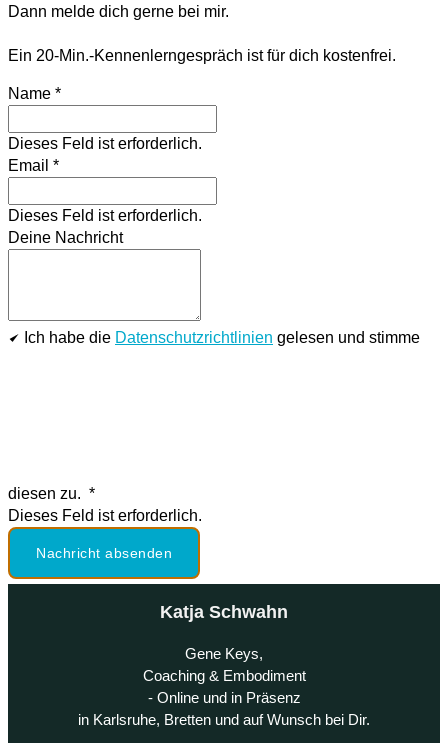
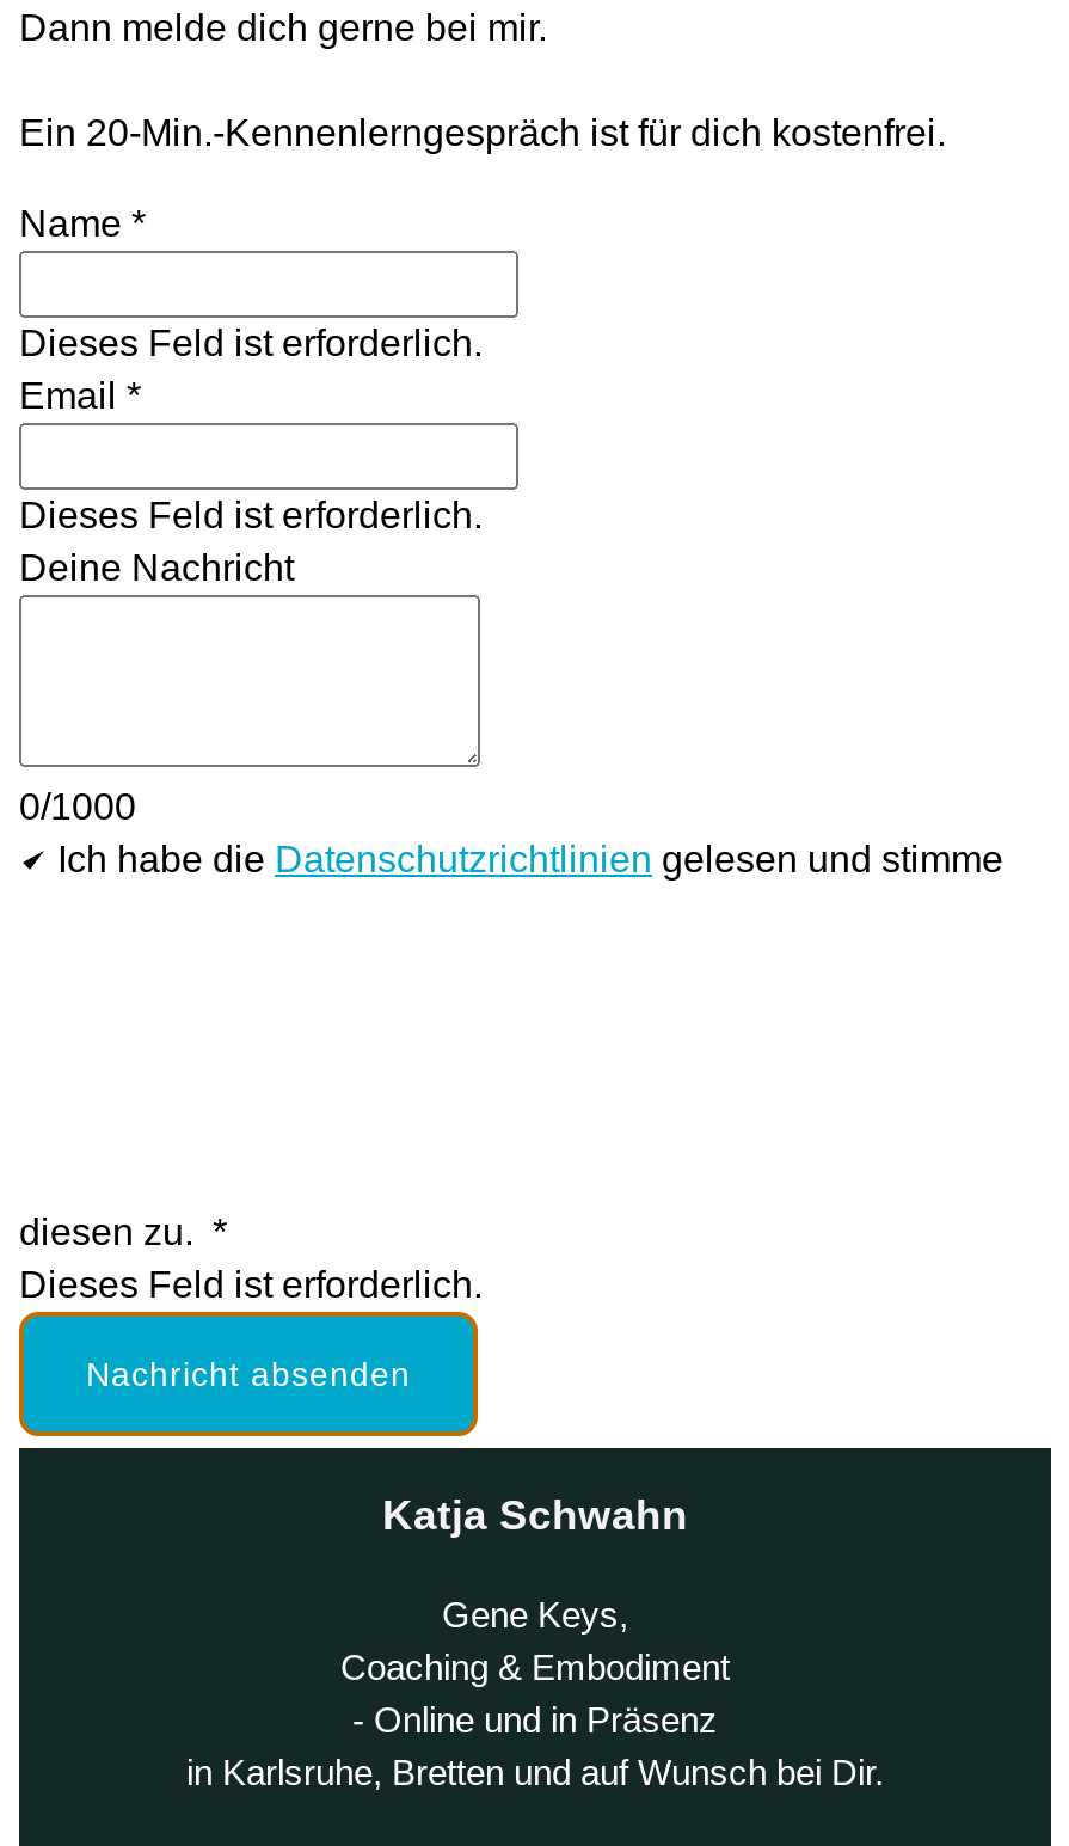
none -> [19,786,136,826] 0/1000

